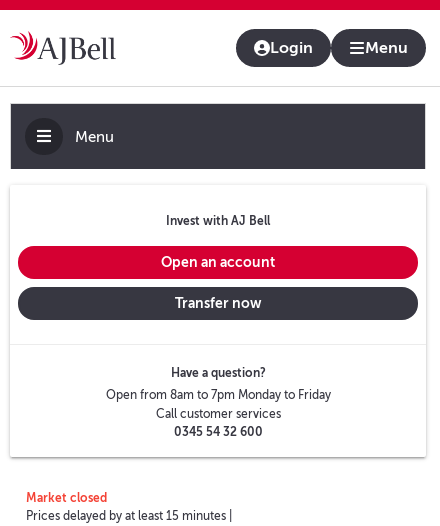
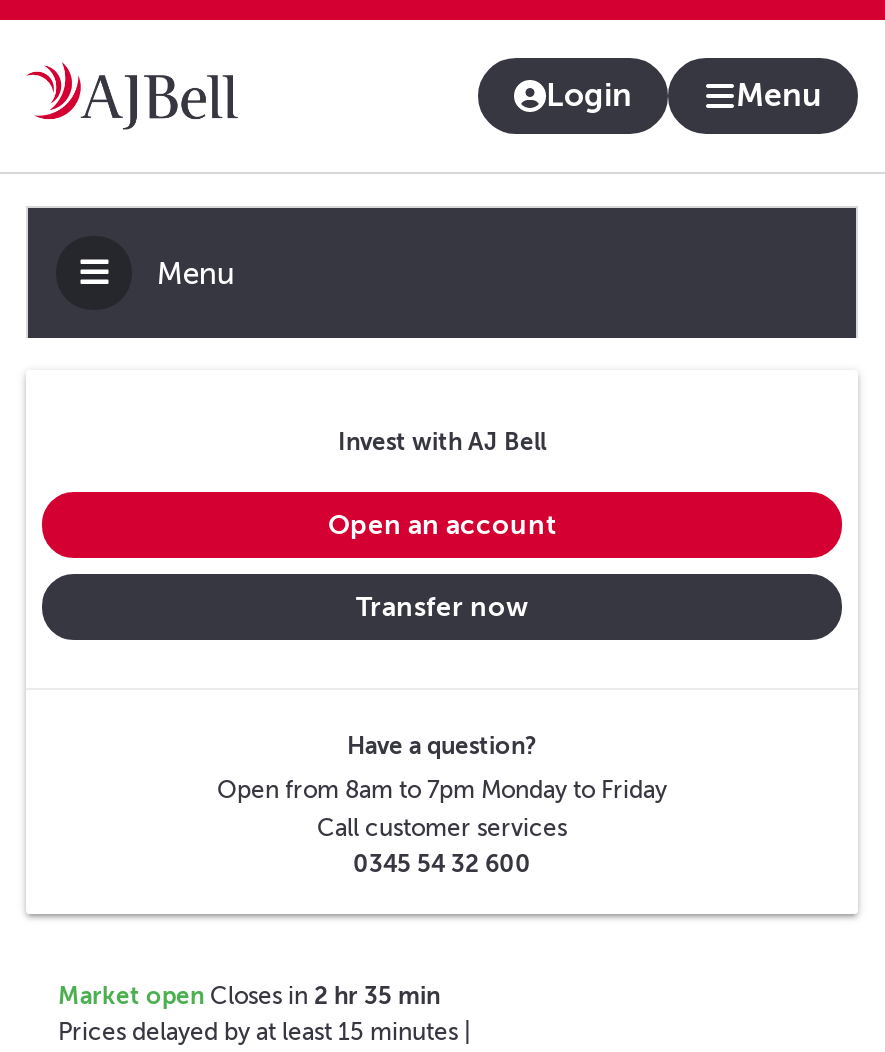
[26,491,107,505] Market closed -> [58,983,440,1011] Market open Closes in 2 hr 35 min

